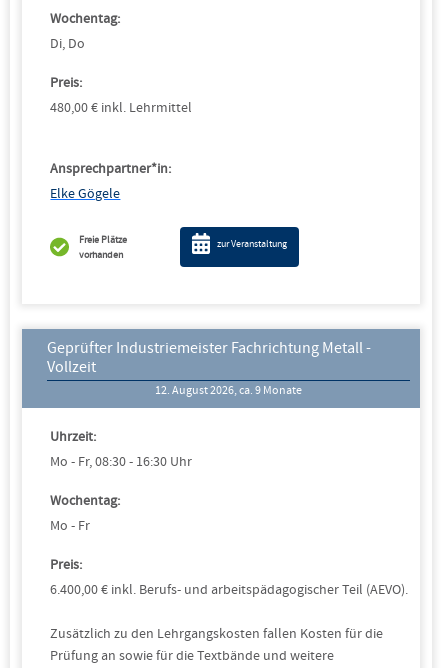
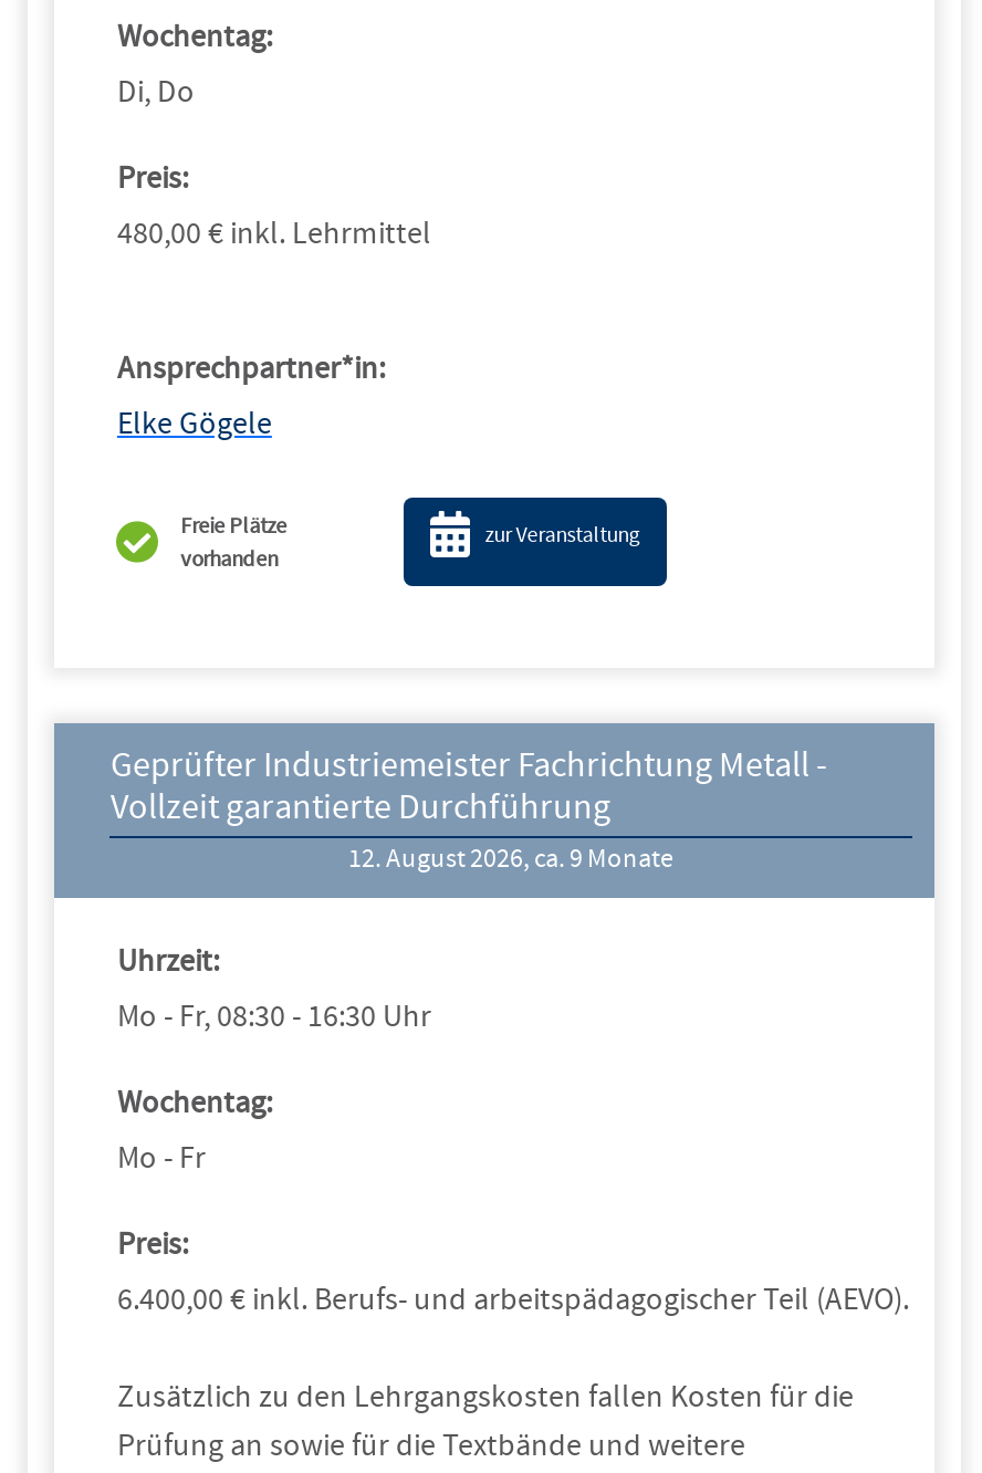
[47,357,96,377] Vollzeit -> [110,786,610,830] Vollzeit garantierte Durchführung

